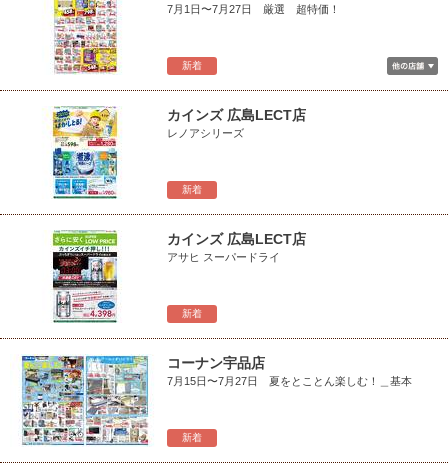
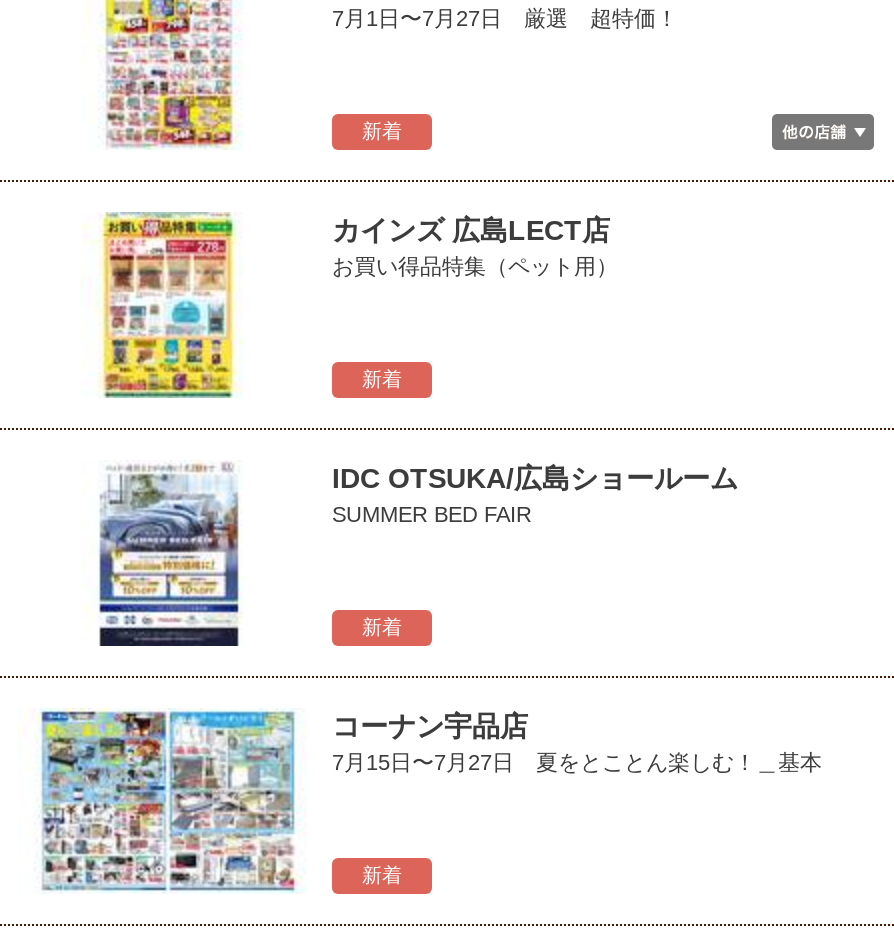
[51,108,119,197] [image] -> [100,214,236,394] [image]
[167,127,244,139] レノアシリーズ -> [332,254,618,278] お買い得品特集（ペット用）
[51,229,120,324] [image] -> [96,460,240,648] [image]
[167,231,306,263] カインズ 広島LECT店 | アサヒ スーパードライ -> [332,462,738,526] IDC OTSUKA/広島ショールーム | SUMMER BED FAIR

